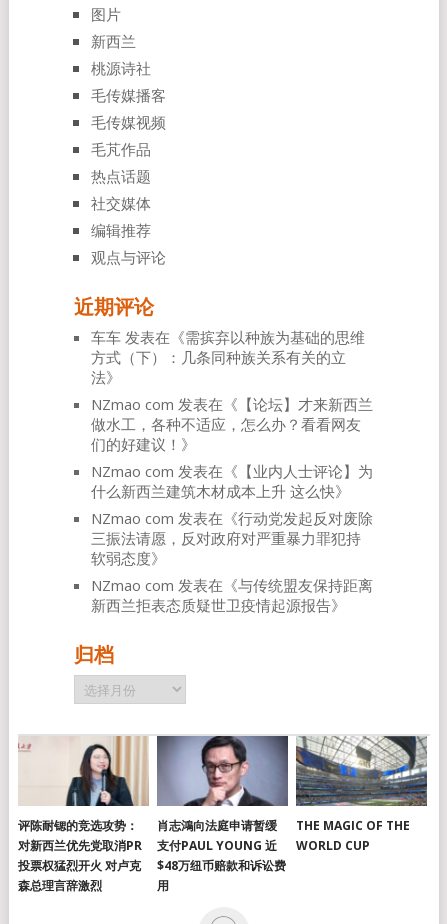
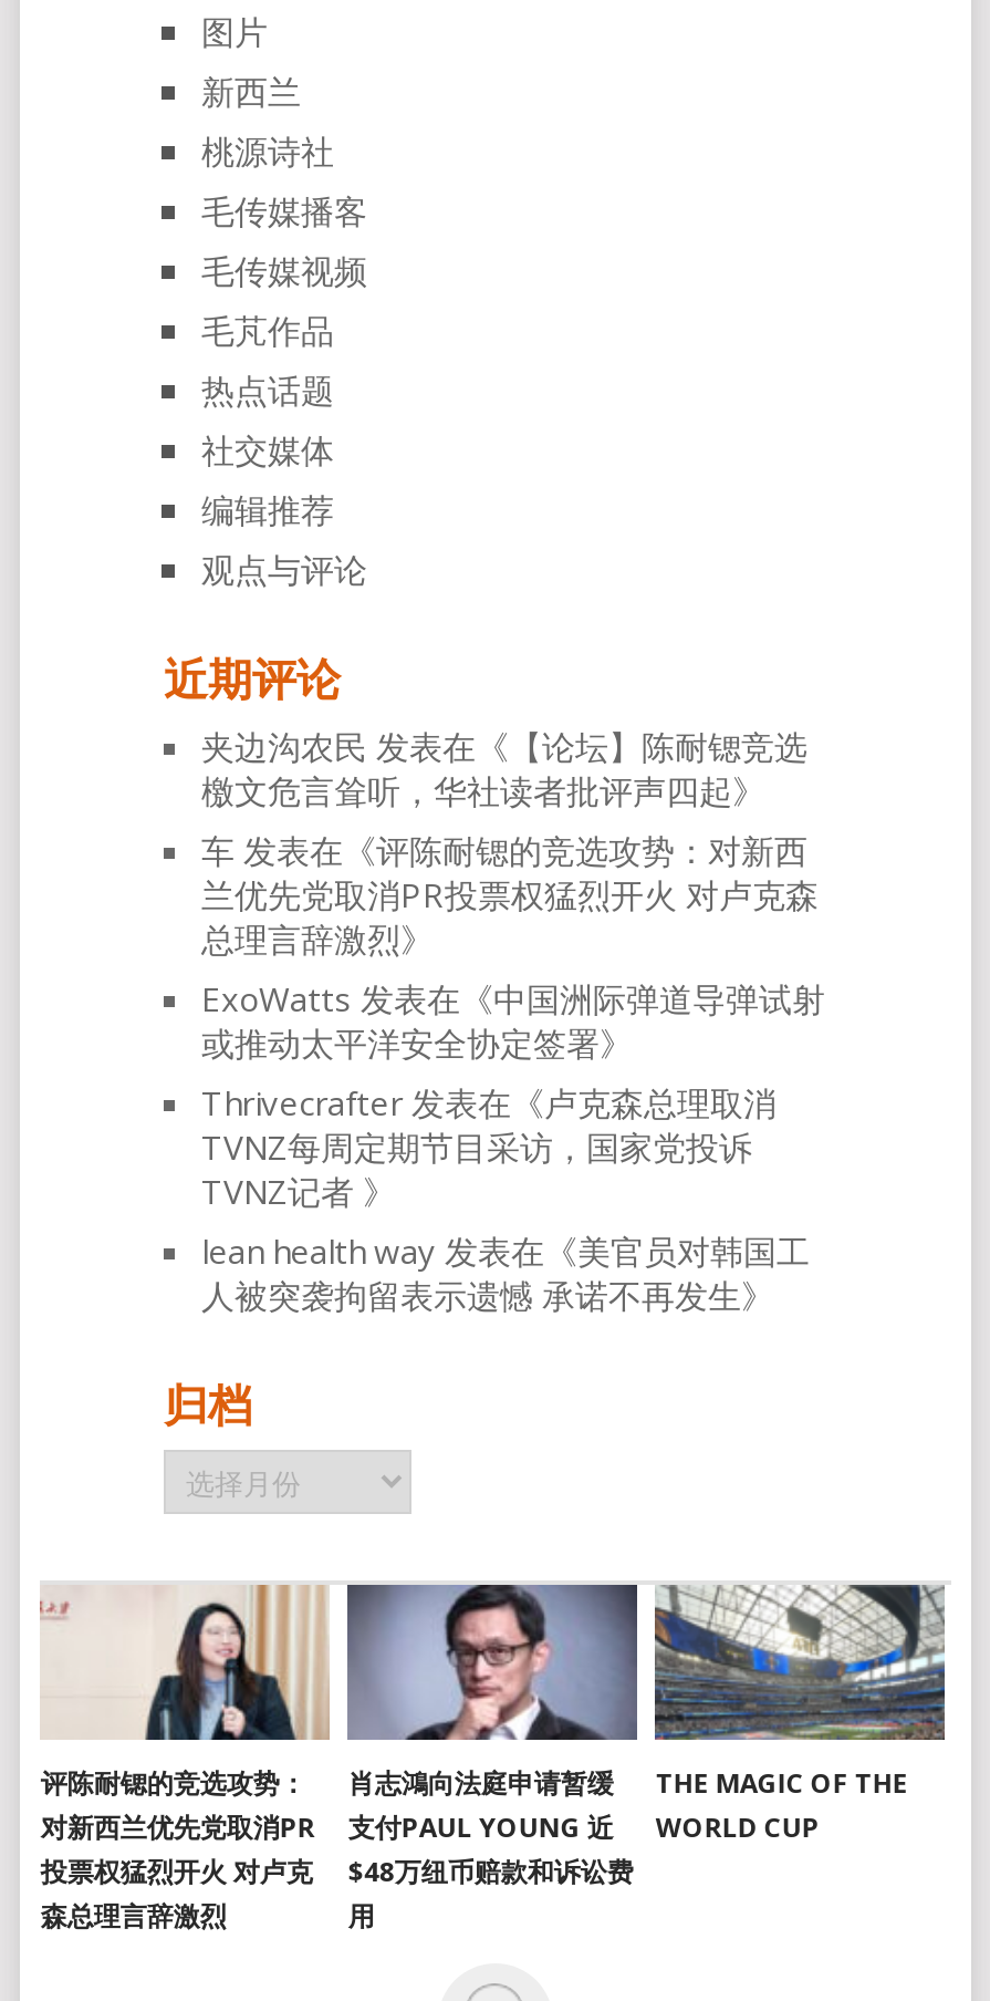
[91,327,373,615] 车车发表在《需摈弃以种族为基础的思维 | 方式（下）：几条同种族关系有关的立 | 法》 | NZmao com发表在《【论坛】才来新西兰 | 做水工，各种不适应，怎么办？看看网友 | 们的好建议！》 | NZmao com发表在《【业内人士评论】为 | 什么新西兰建筑木材成本上升 这么快》 | NZmao com发表在《行动党发起反对废除 | 三振法请愿，反对政府对严重暴力罪犯持 | 软弱态度》 | NZmao com发表在《与传统盟友保持距离 | 新西兰拒表态质疑世卫疫情起源报告》 -> [201,724,825,1317] 夹边沟农民发表在《【论坛】陈耐锶竞选 | 檄文危言耸听，华社读者批评声四起》 | 车发表在《评陈耐锶的竞选攻势：对新西 | 兰优先党取消PR投票权猛烈开火 对卢克森 | 总理言辞激烈》 | ExoWatts发表在《中国洲际弹道导弹试射 | 或推动太平洋安全协定签署》 | Thrivecrafter发表在《卢克森总理取消 | TVNZ每周定期节目采访，国家党投诉 | TVNZ记者》 | lean health way发表在《美官员对韩国工 | 人被突袭拘留表示遗憾 承诺不再发生》

